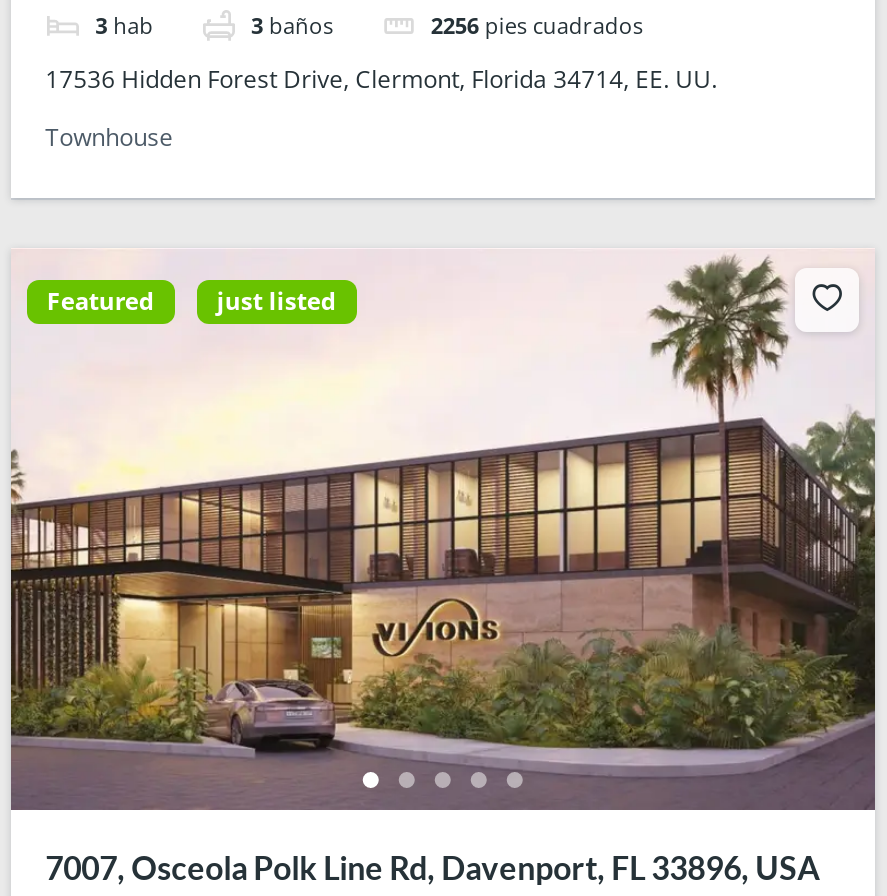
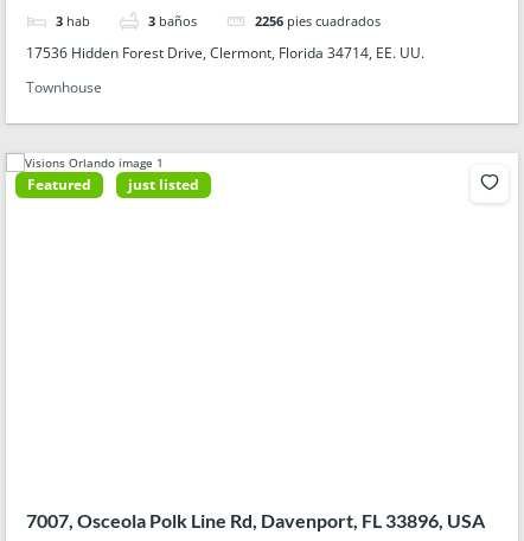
[9,252,877,812] [image] -> none

